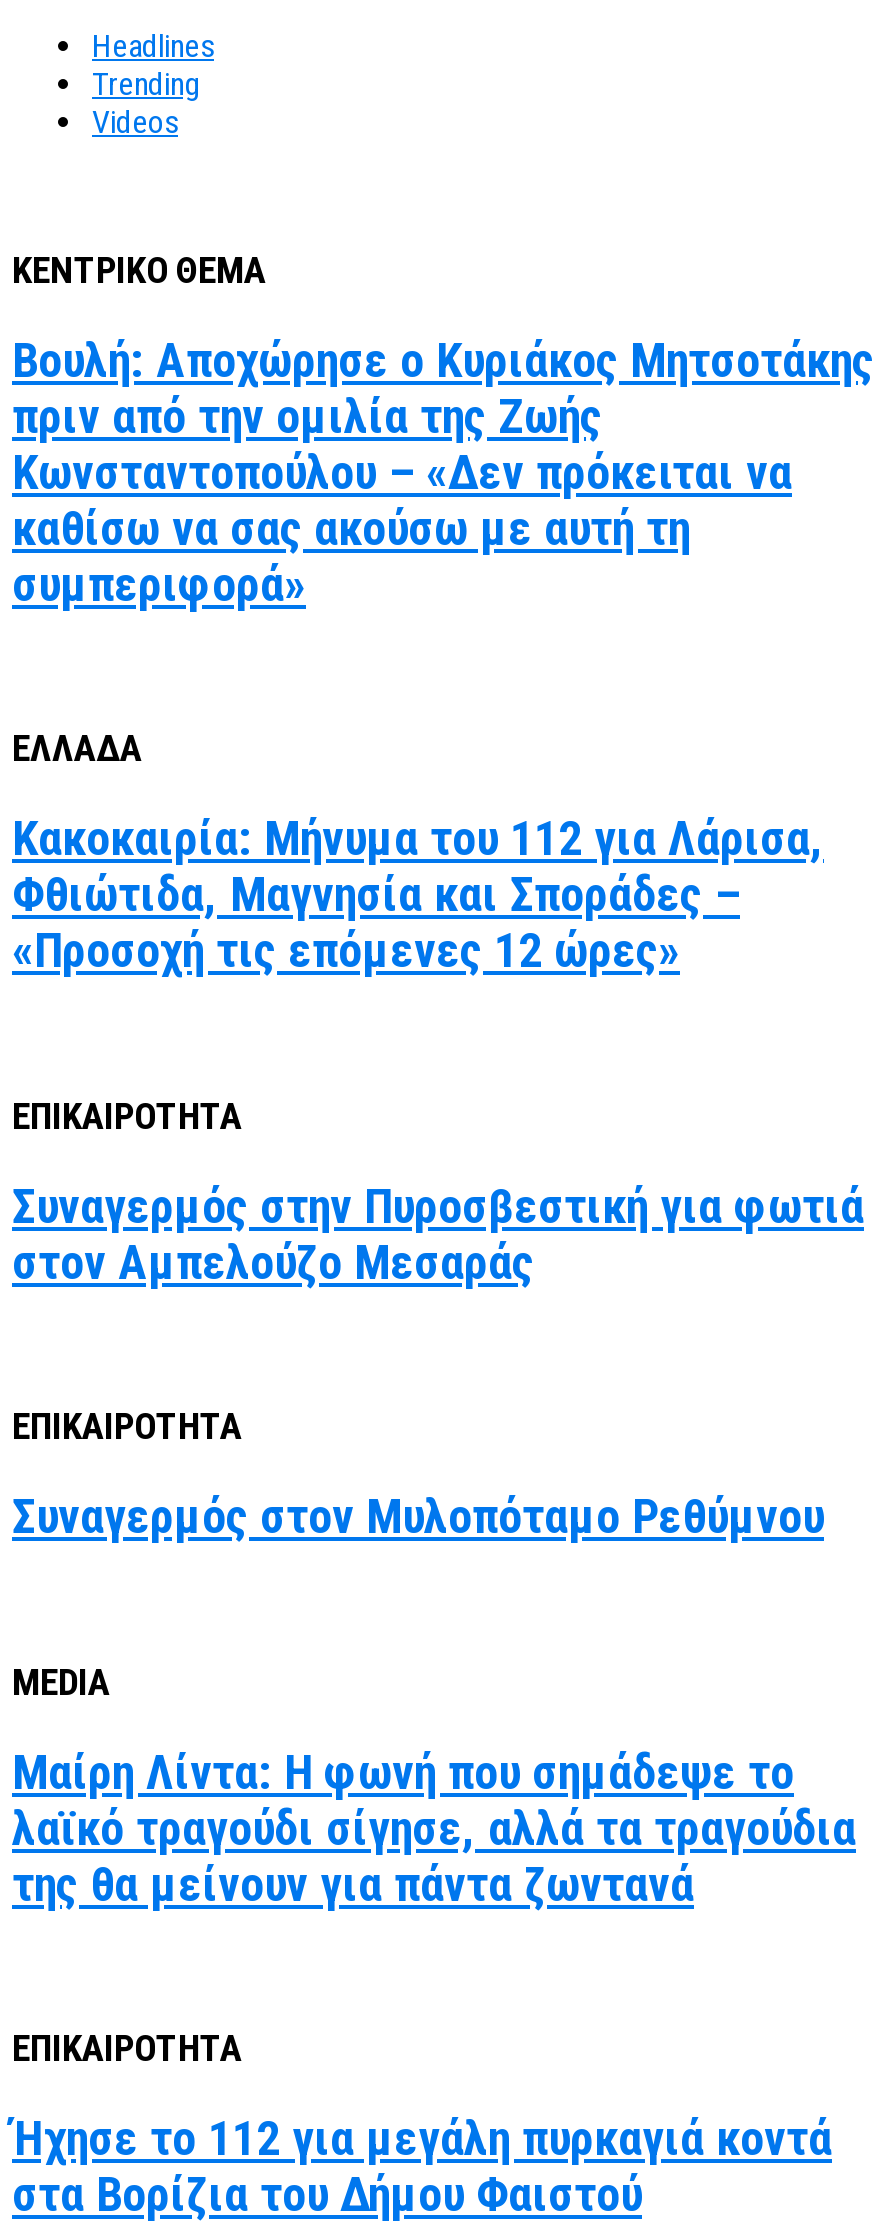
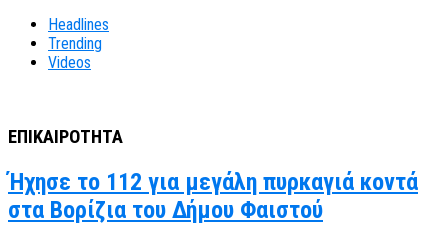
[12,248,874,1912] ΚΕΝΤΡΙΚΟ ΘΕΜΑ | Βουλή: Αποχώρησε ο Κυριάκος Μητσοτάκης | πριν από την ομιλία της Ζωής | Κωνσταντοπούλου – «Δεν πρόκειται να | καθίσω να σας ακούσω με αυτή τη | συμπεριφορά» | ΕΛΛΑΔΑ | Κακοκαιρία: Μήνυμα του 112 για Λάρισα, | Φθιώτιδα, Μαγνησία και Σποράδες – | «Προσοχή τις επόμενες 12 ώρες» | ΕΠΙΚΑΙΡΟΤΗΤΑ | Συναγερμός στην Πυροσβεστική για φωτιά | στον Αμπελούζο Μεσαράς | ΕΠΙΚΑΙΡΟΤΗΤΑ | Συναγερμός στον Μυλοπόταμο Ρεθύμνου | MEDIA | Μαίρη Λίντα: Η φωνή που σημάδεψε το | λαϊκό τραγούδι σίγησε, αλλά τα τραγούδια | της θα μείνουν για πάντα ζωντανά -> none

